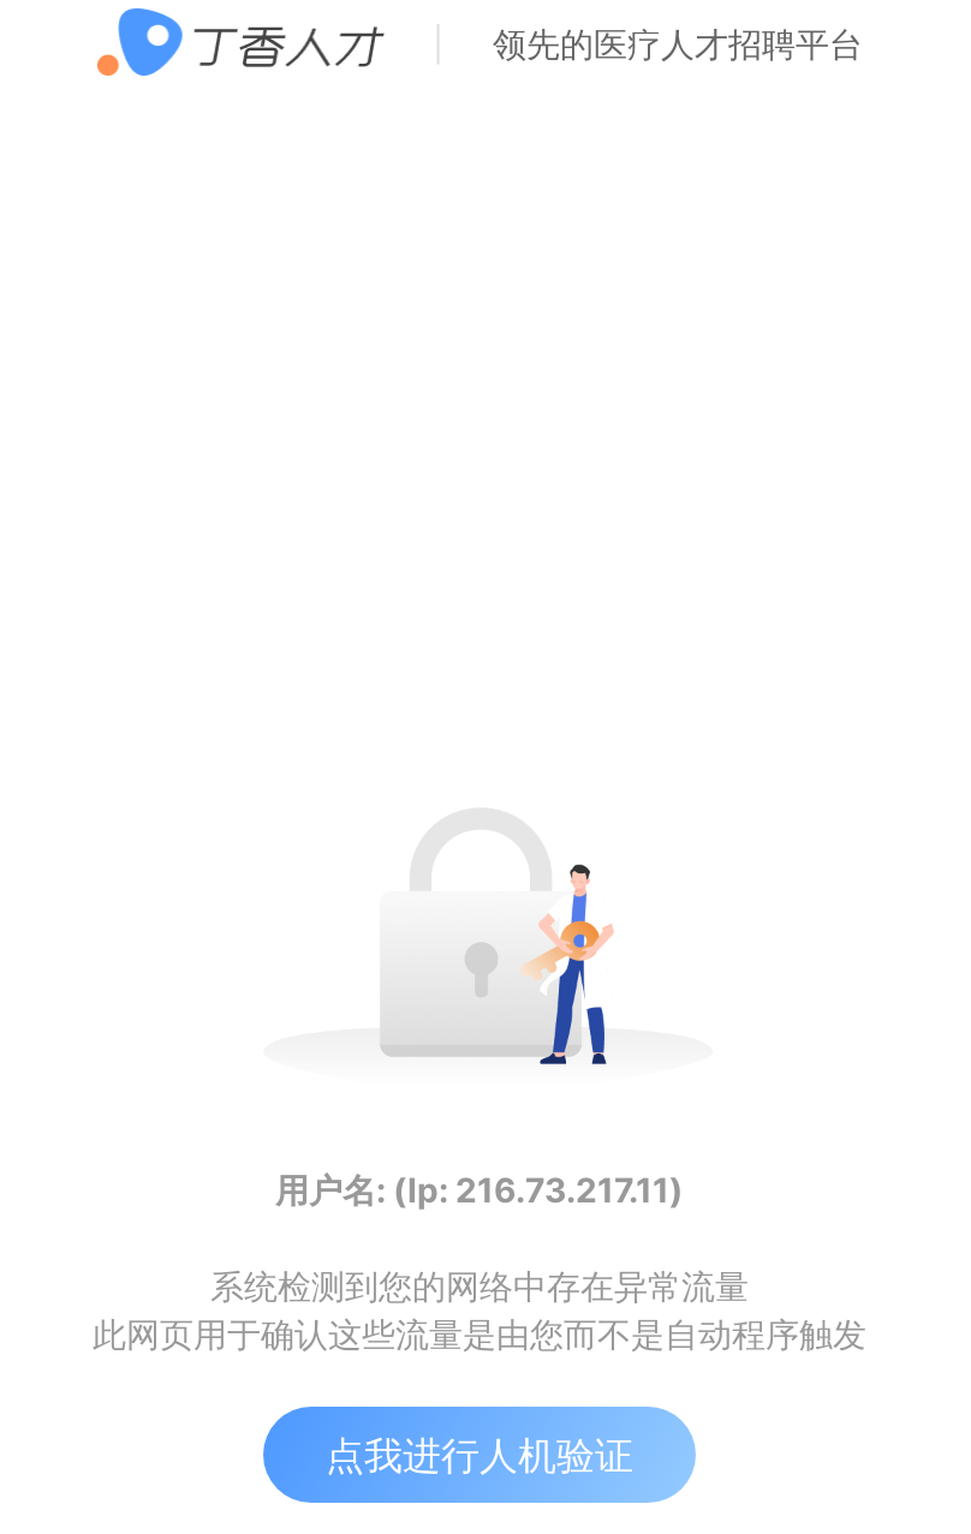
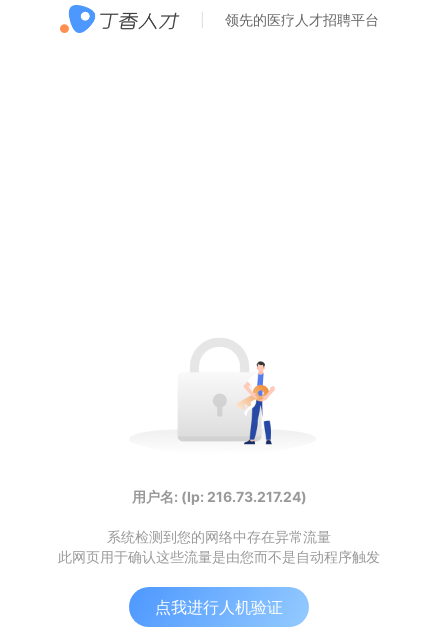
[275,1169,684,1210] 用户名: (Ip: 216.73.217.11) -> [131,488,306,505] 用户名: (Ip: 216.73.217.24)

